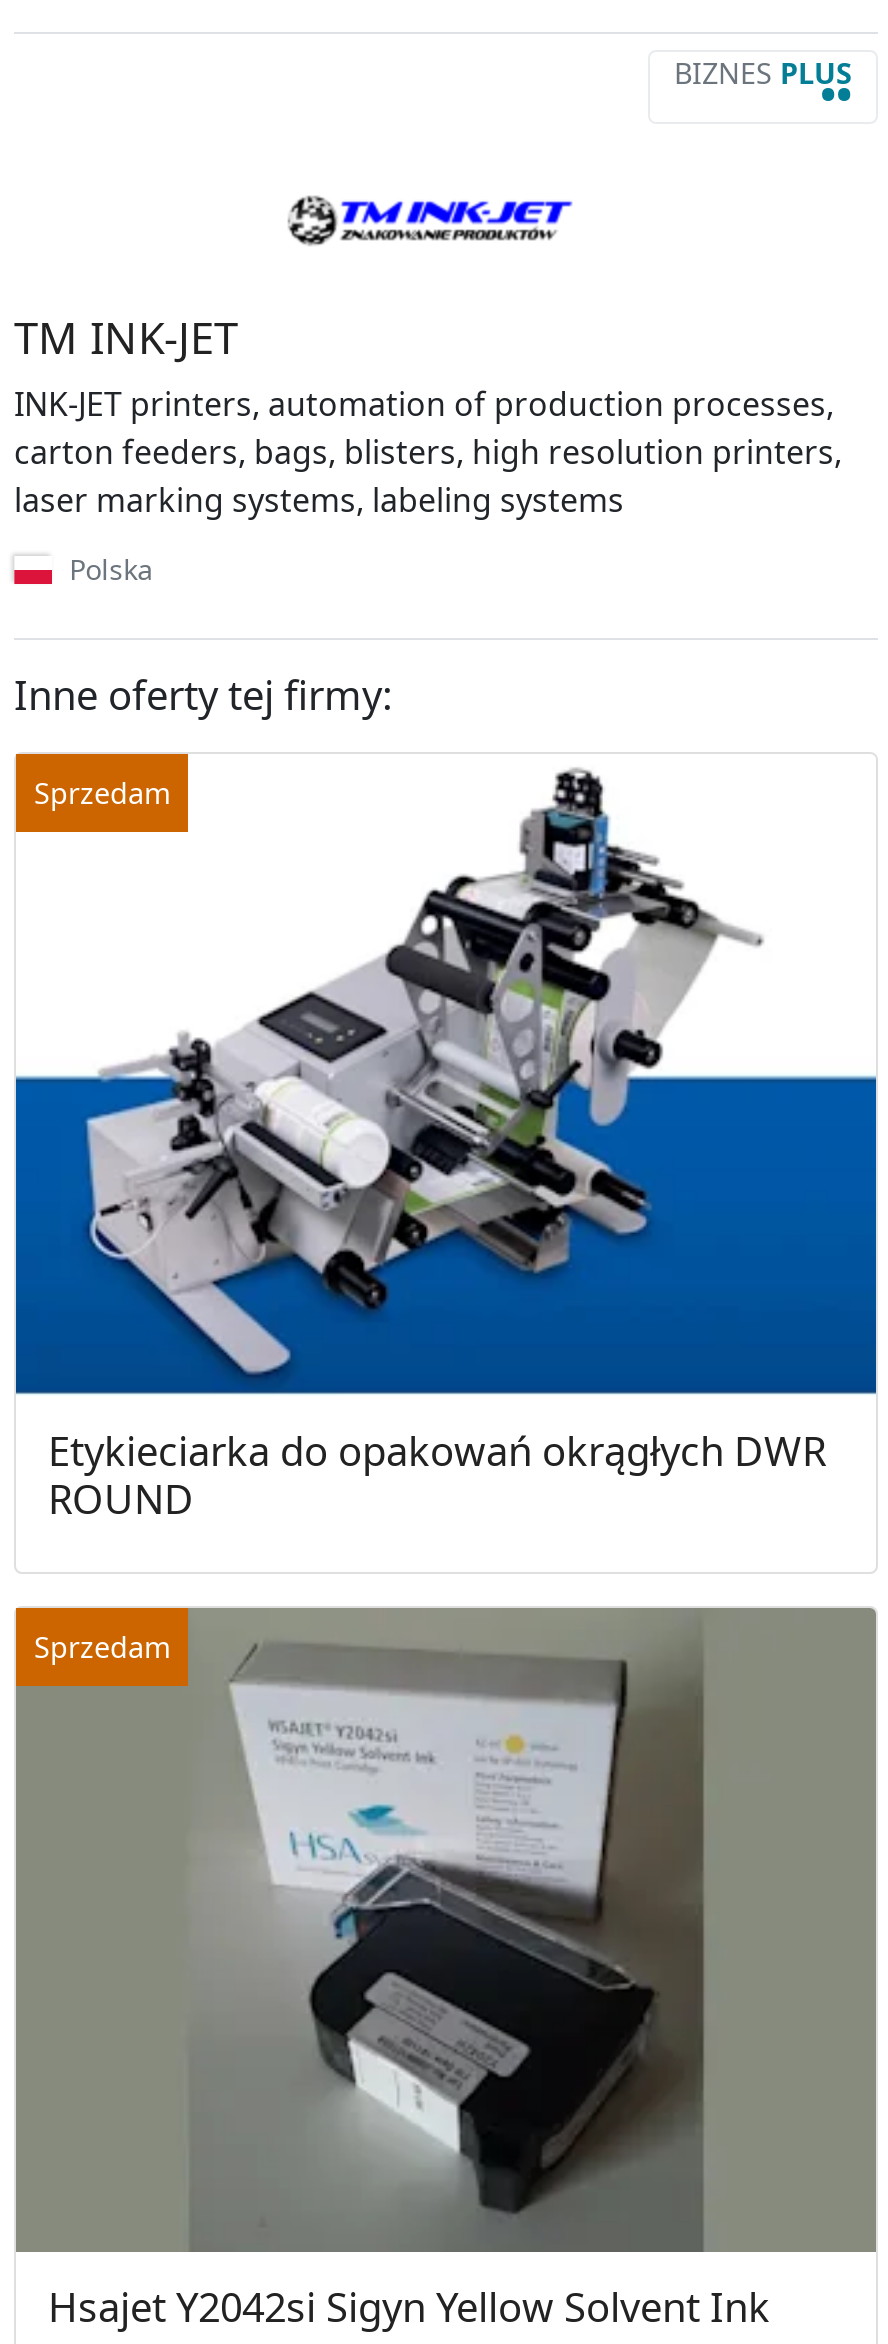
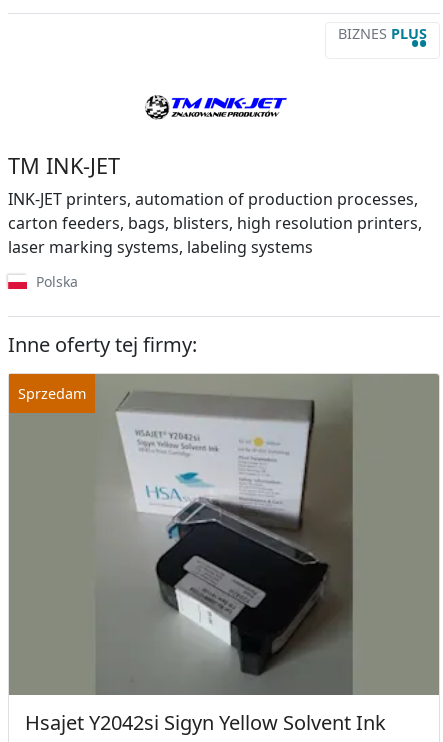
[14,756,878,1527] [image] | Etykieciarka do opakowań okrągłych DWR | ROUND -> none

